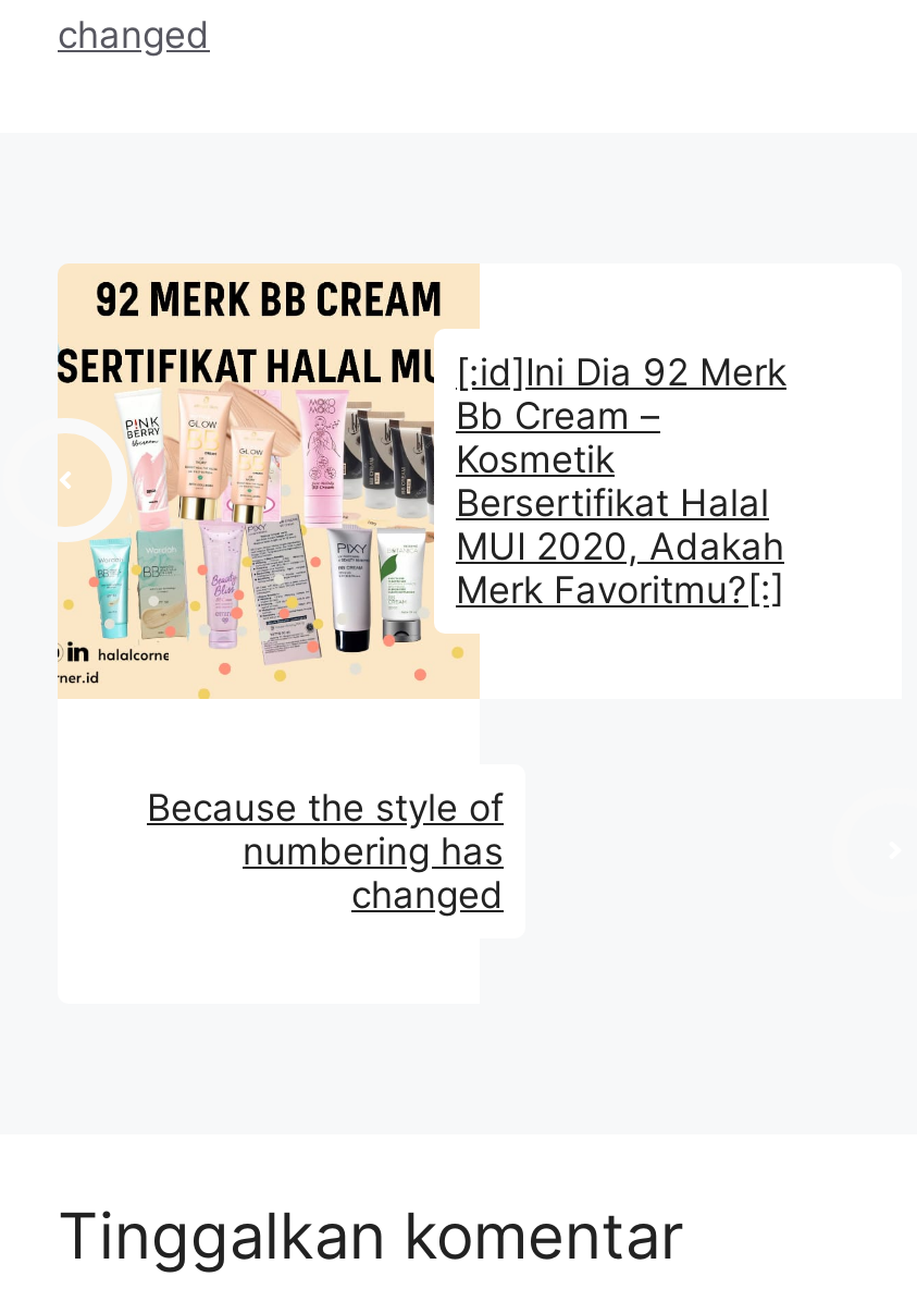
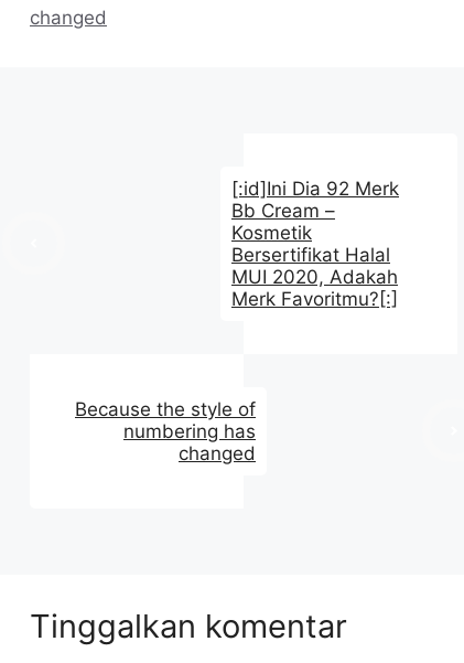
[55,263,480,701] [image] -> none

